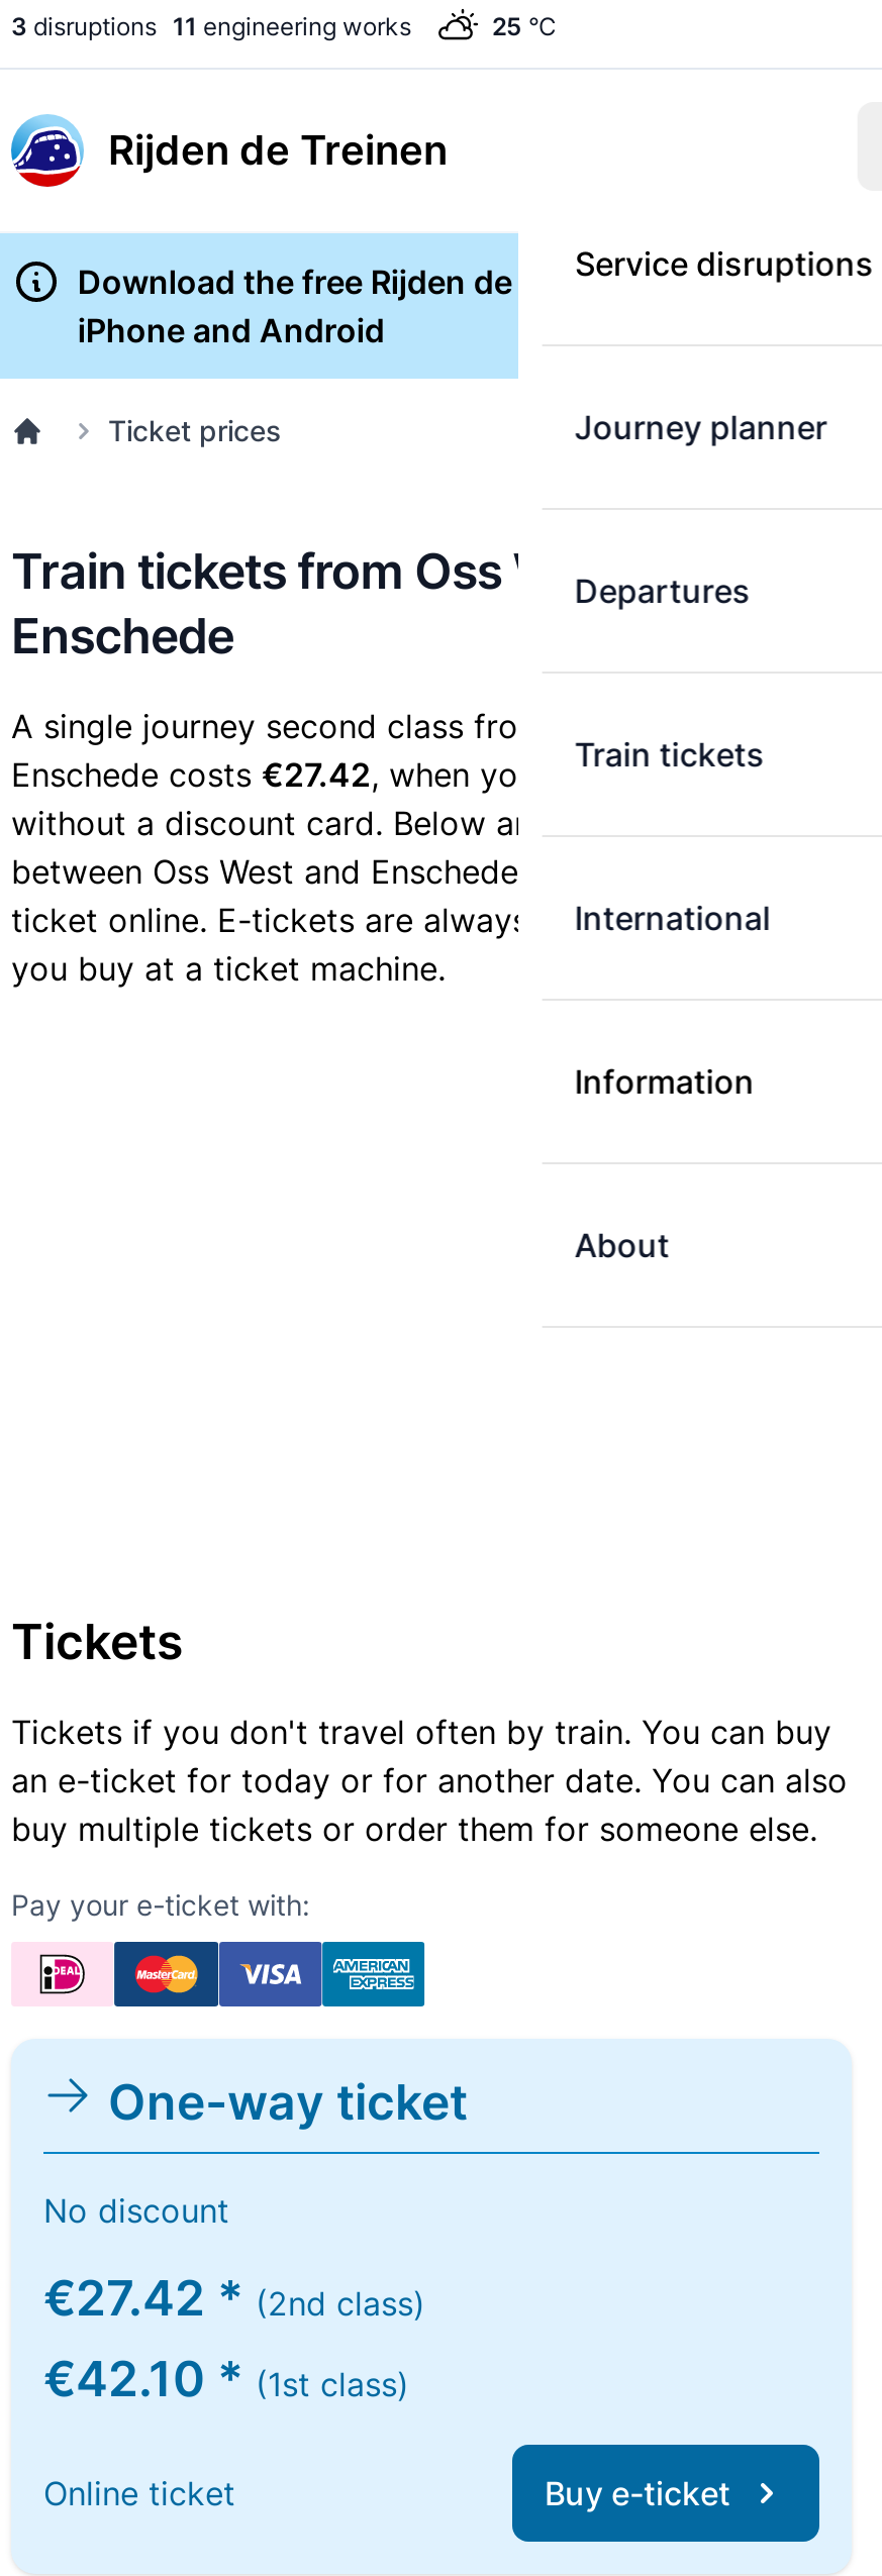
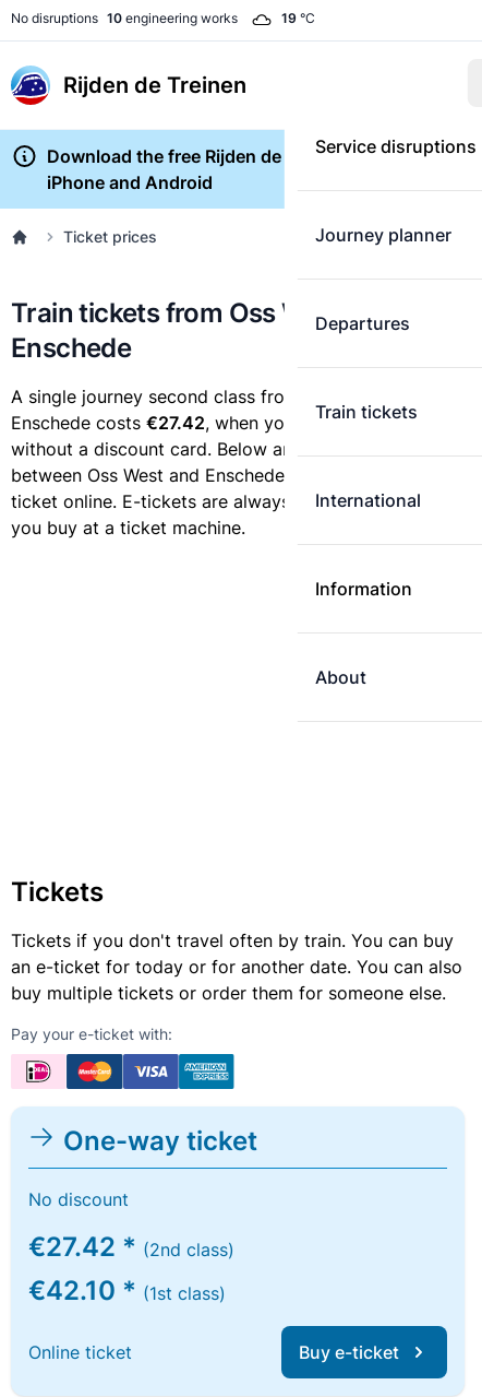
[11,11,411,41] 3 disruptions 11 engineering works -> [11,10,238,26] No disruptions 10 engineering works
[492,11,557,41] 25 °C -> [281,10,315,26] 19 °C

